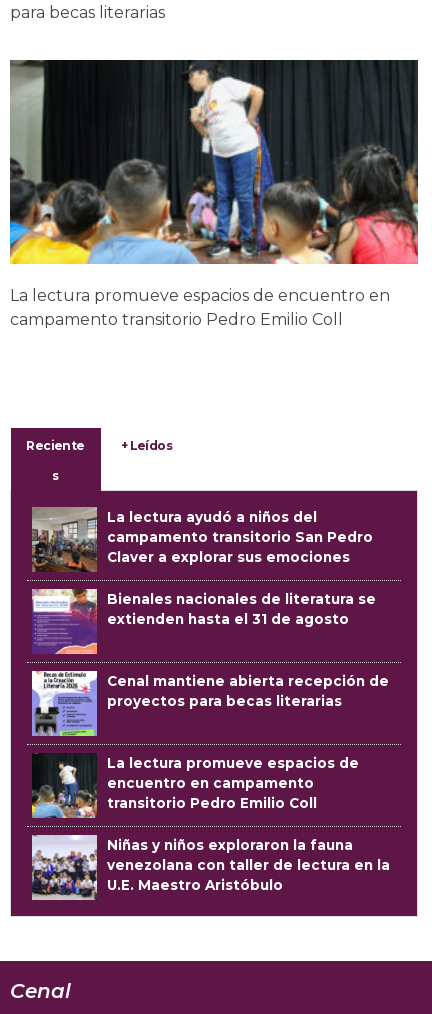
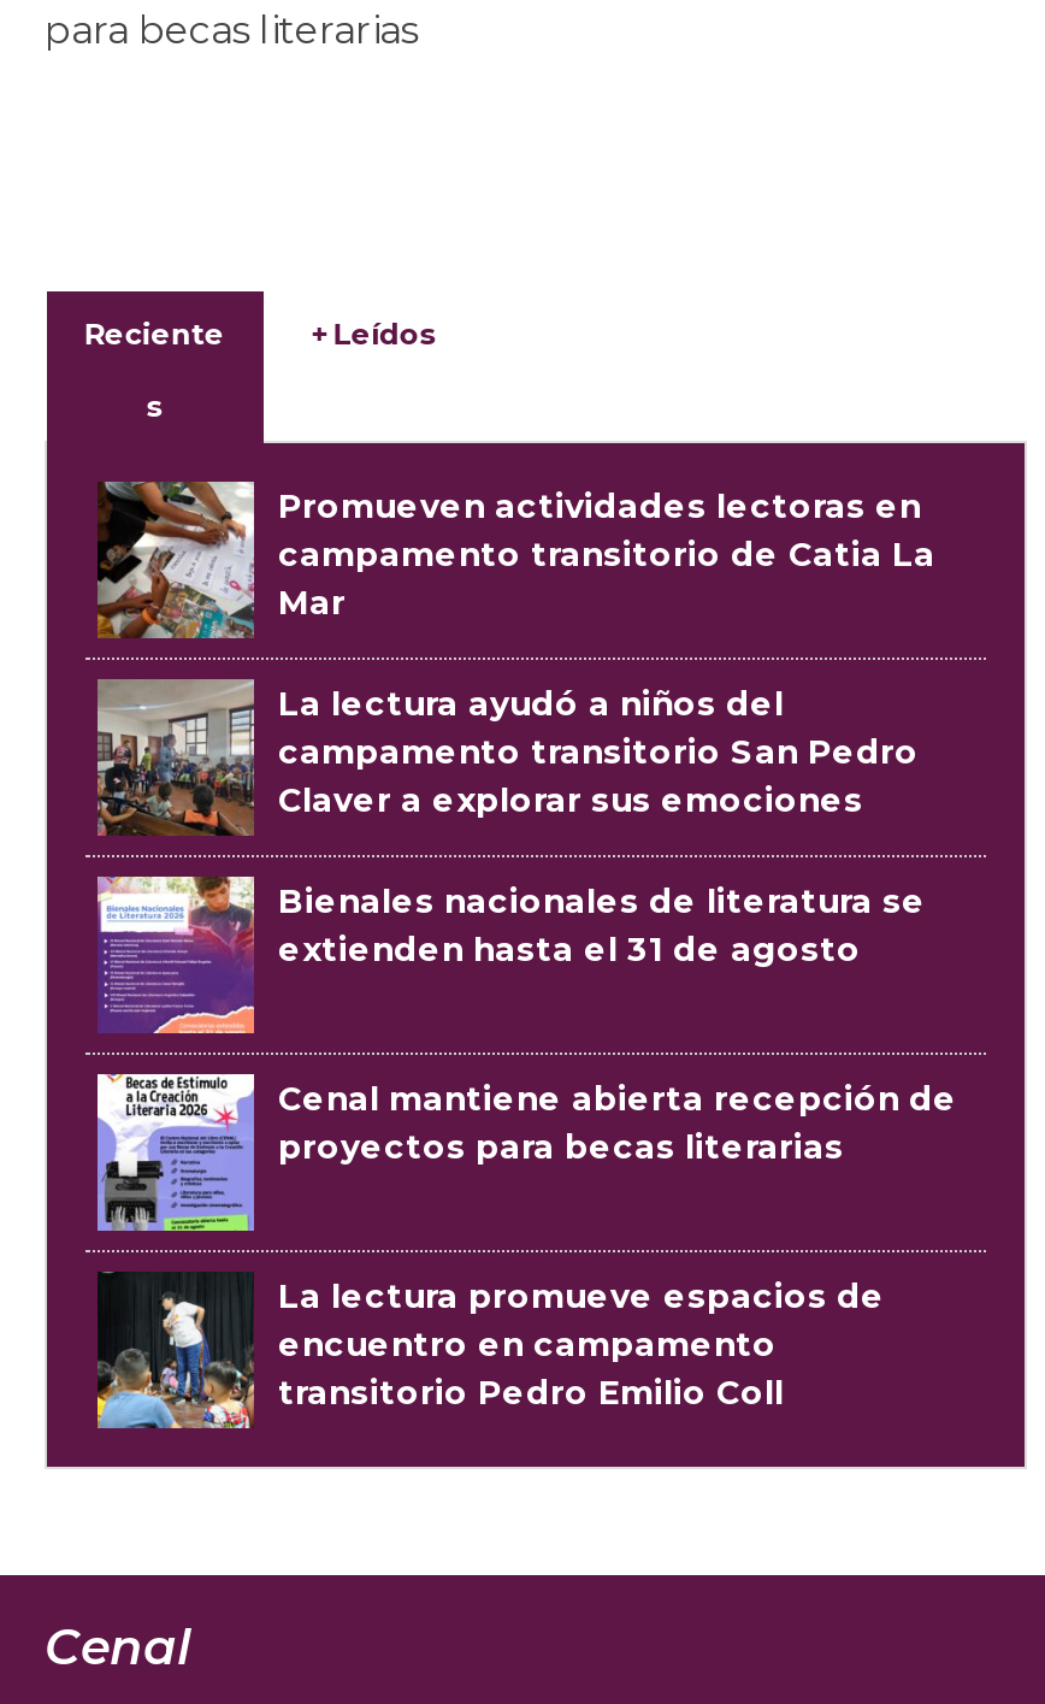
[9,59,419,329] [image] | La lectura promueve espacios de encuentro en | campamento transitorio Pedro Emilio Coll -> none
none -> [95,482,935,641] [image] | Promueven actividades lectoras en | campamento transitorio de Catia La | Mar
[31,835,390,901] [image] | Niñas y niños exploraron la fauna | venezolana con taller de lectura en la | U.E. Maestro Aristóbulo -> none

